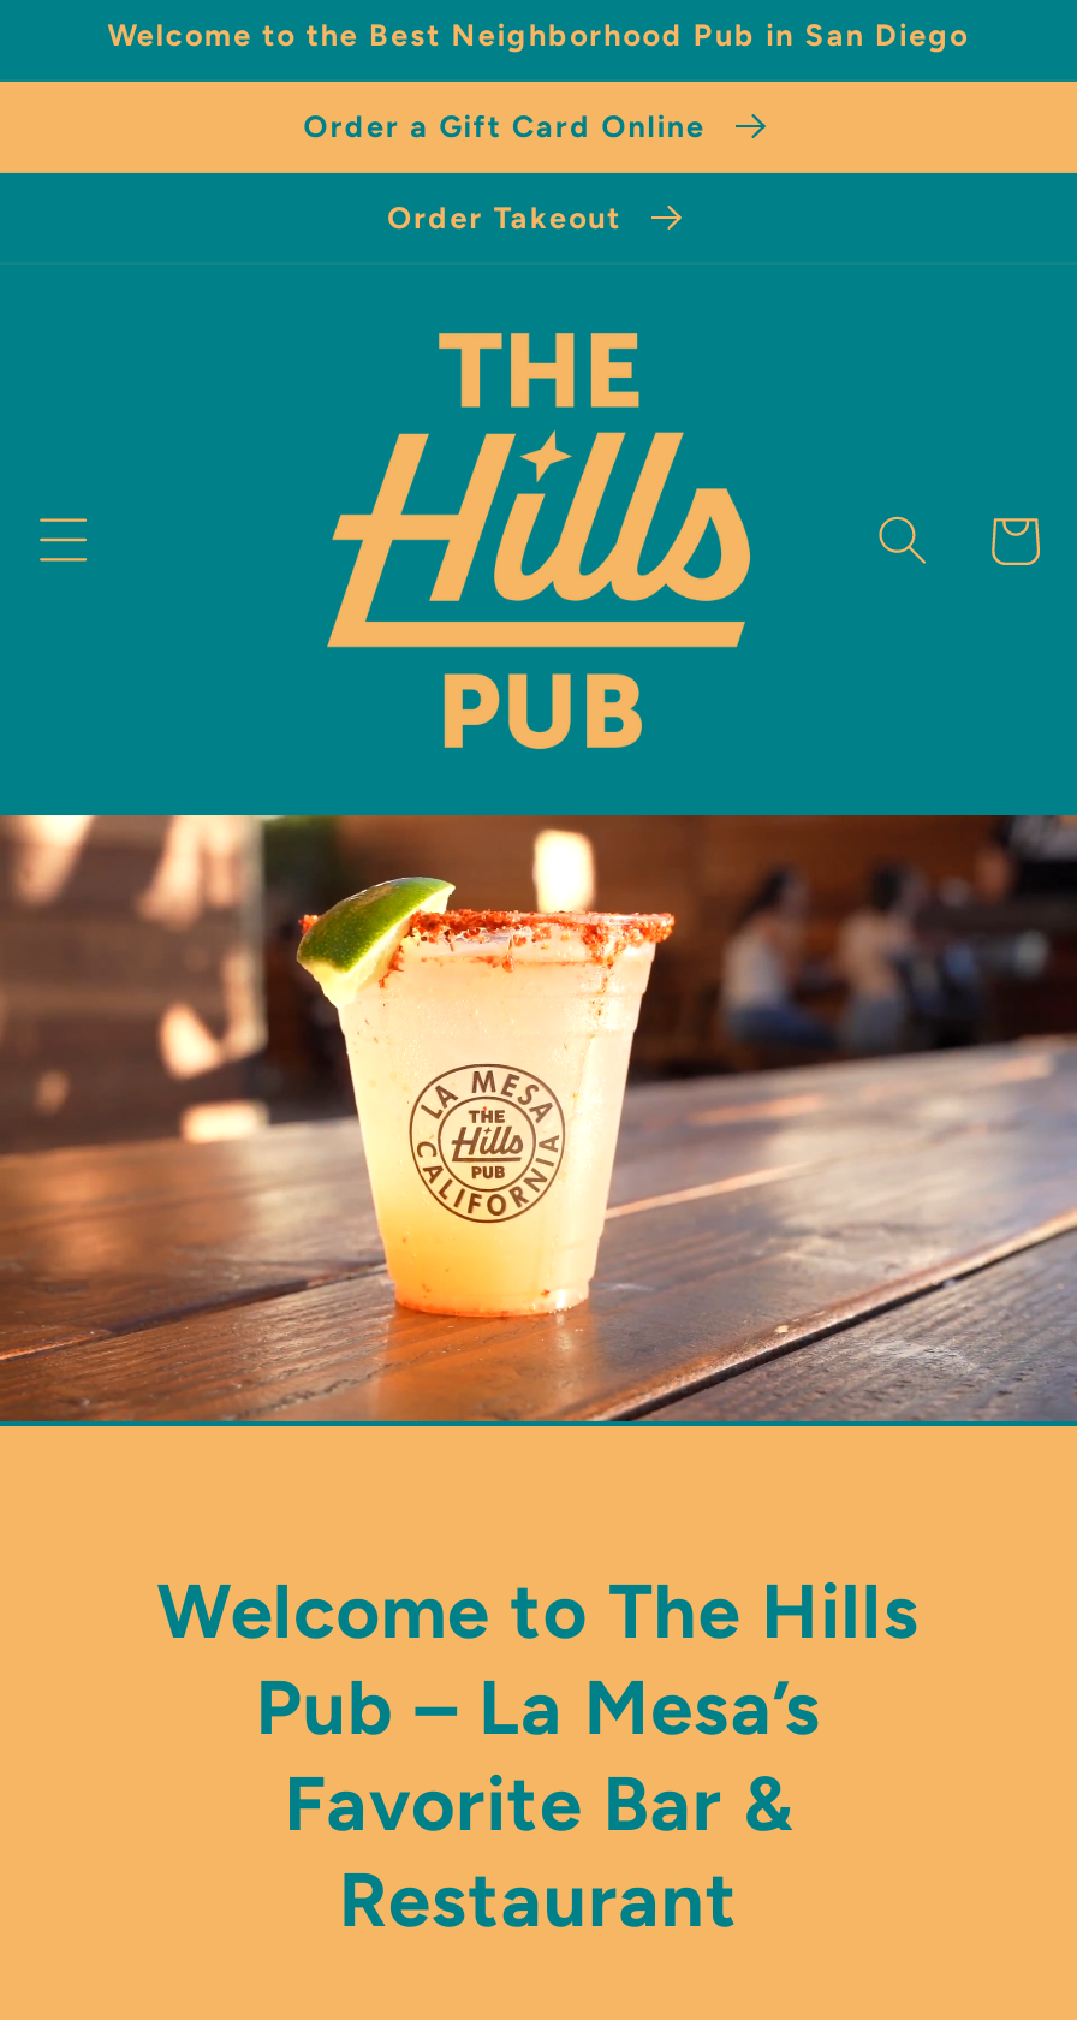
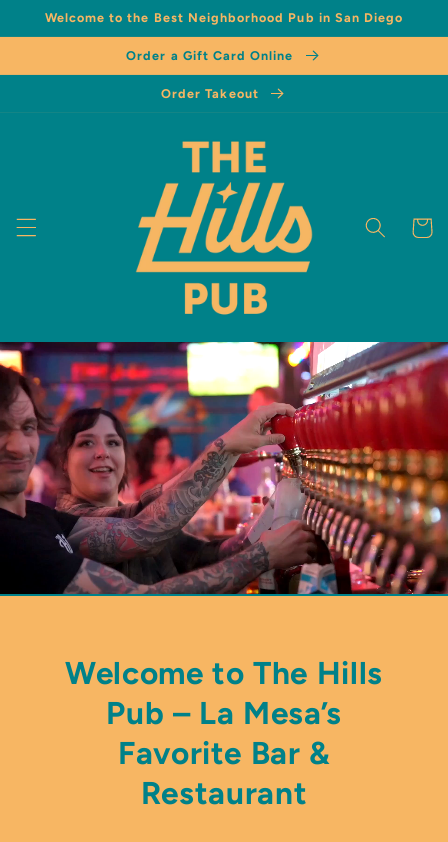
[7,813,1070,1424] [image] -> [3,341,445,595] [image]

